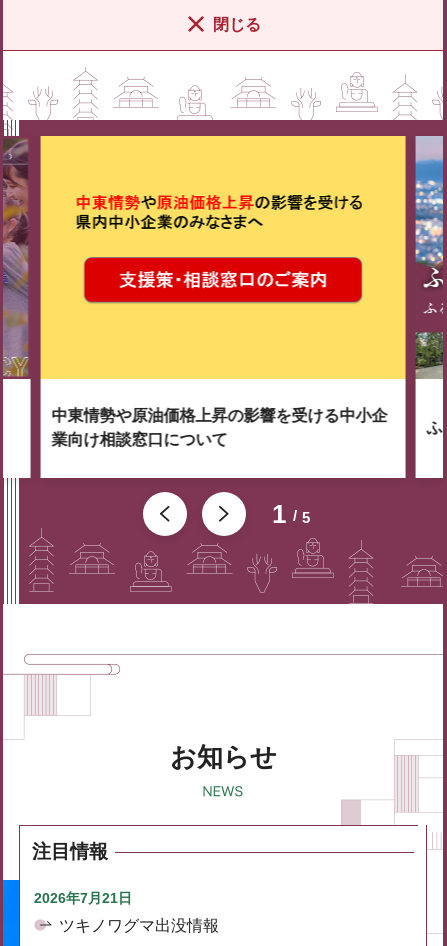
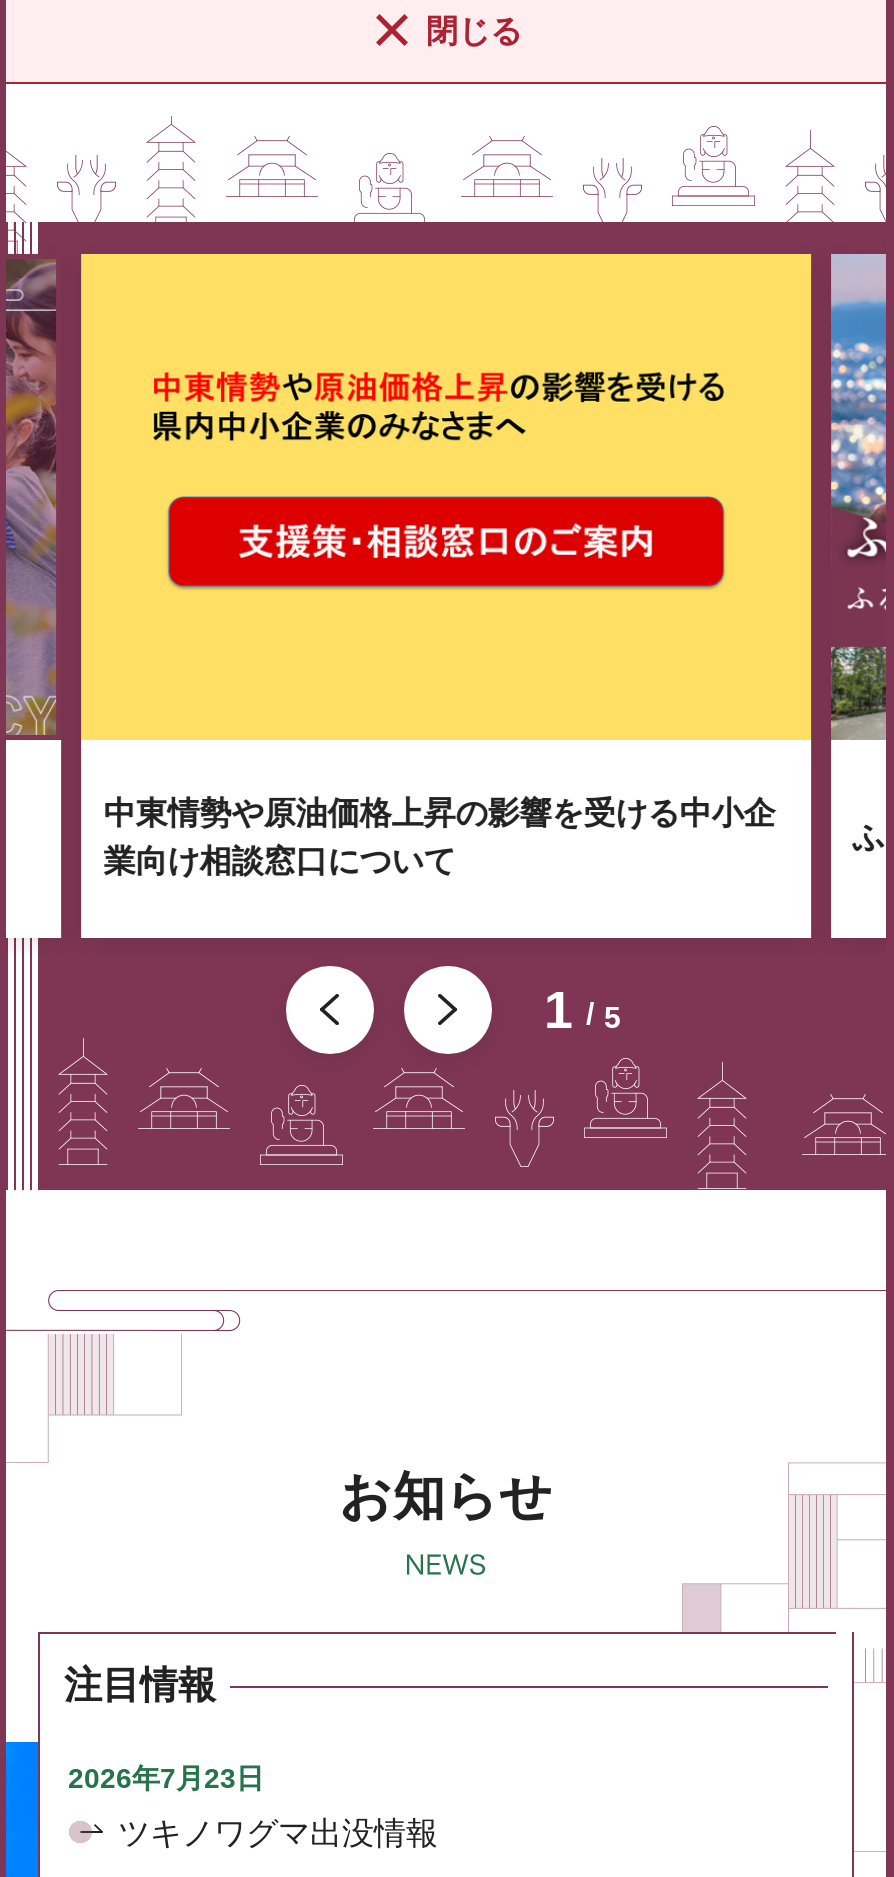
[34,890,132,906] 2026年7月21日 -> [68,1762,264,1794] 2026年7月23日

